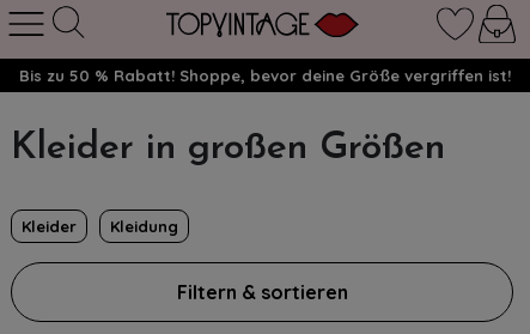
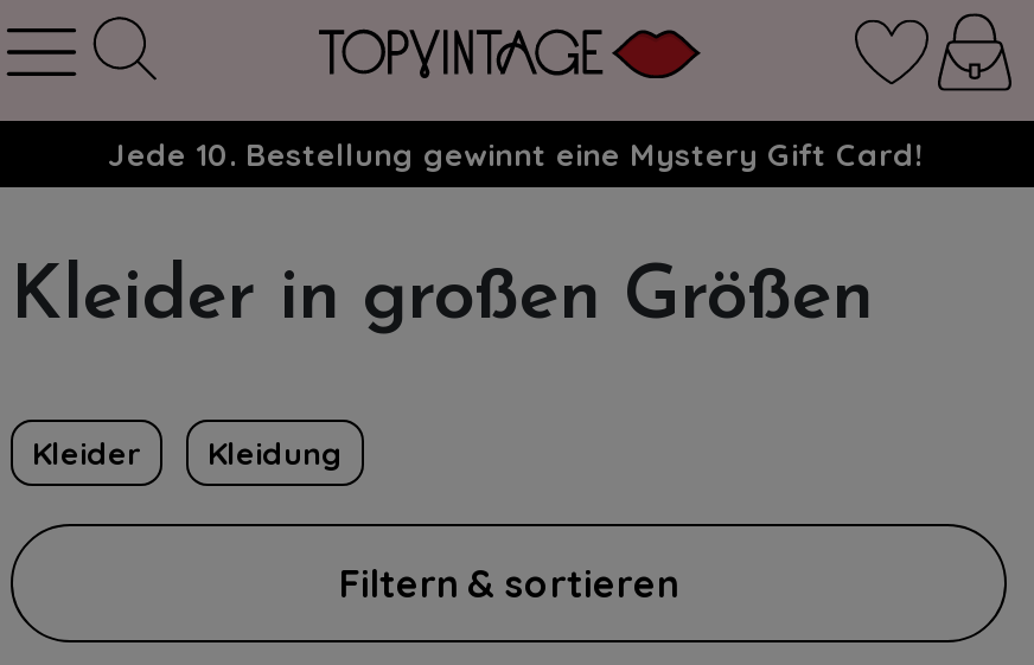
[19,66,511,85] Bis zu 50 % Rabatt! Shoppe, bevor deine Größe vergriffen ist! -> [108,135,921,173] Jede 10. Bestellung gewinnt eine Mystery Gift Card!

